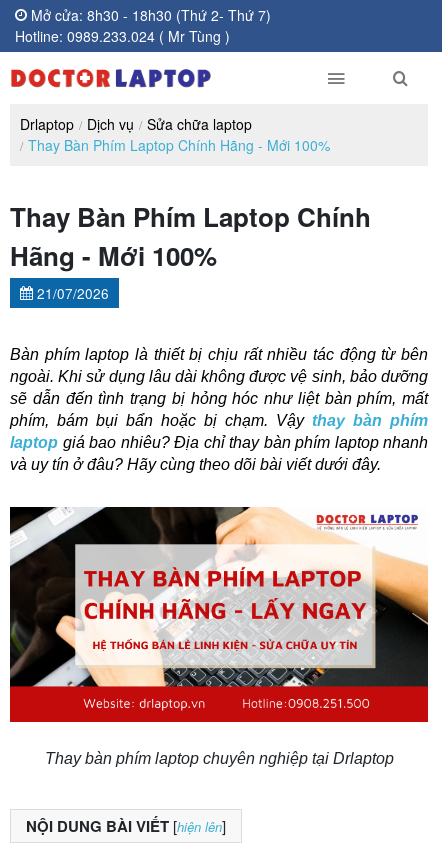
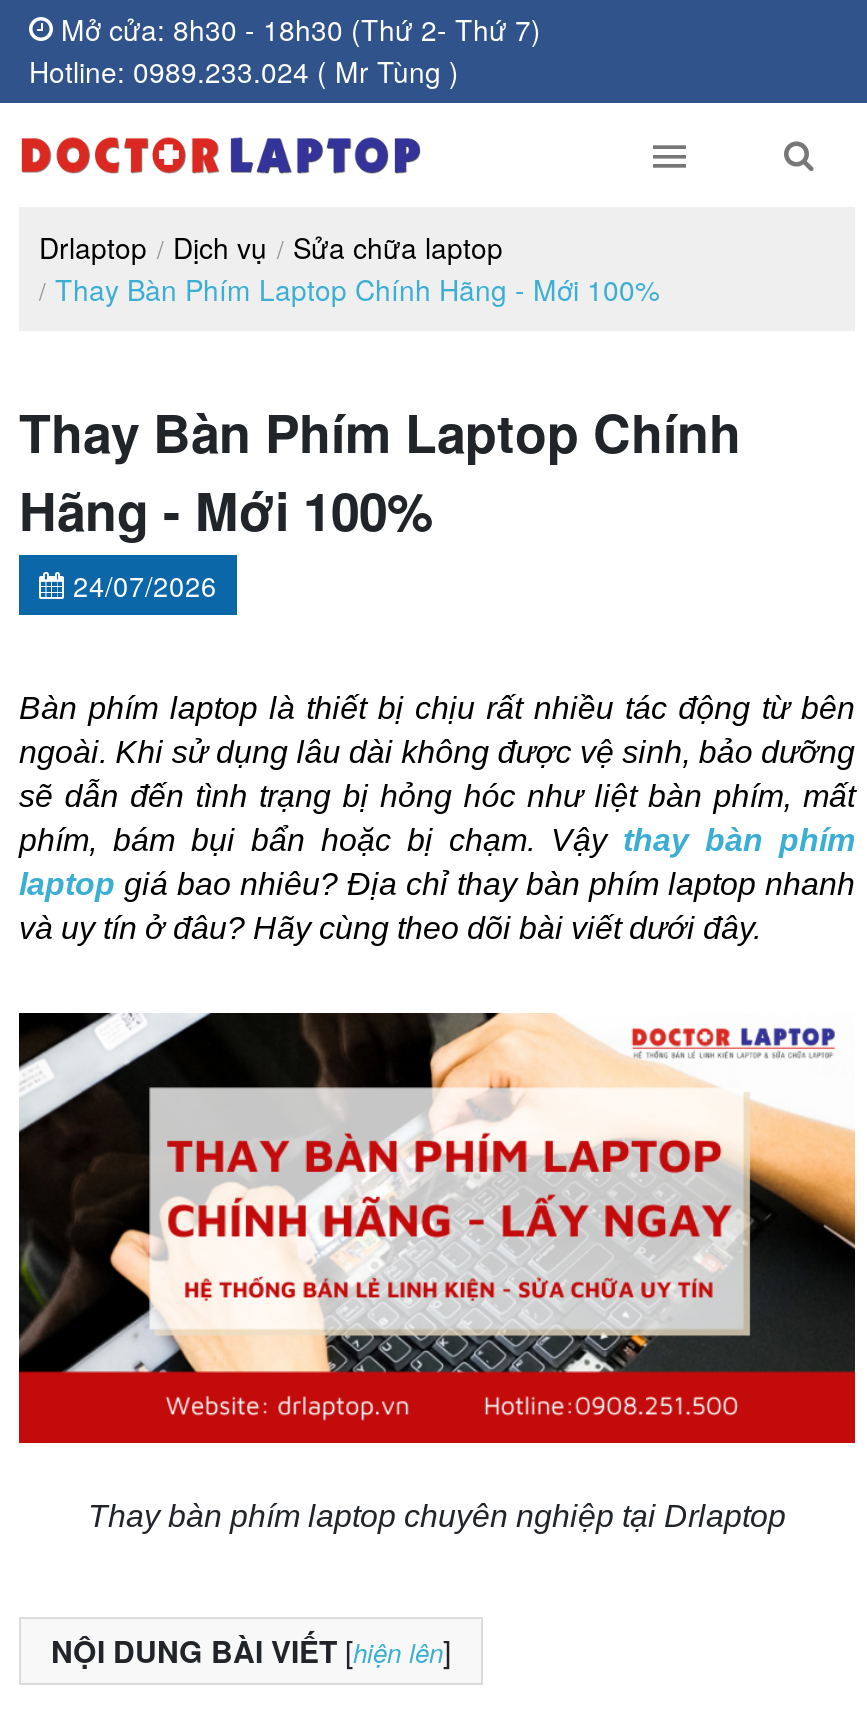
[33,283,109,303] 21/07/2026 -> [65,564,217,604] 24/07/2026

